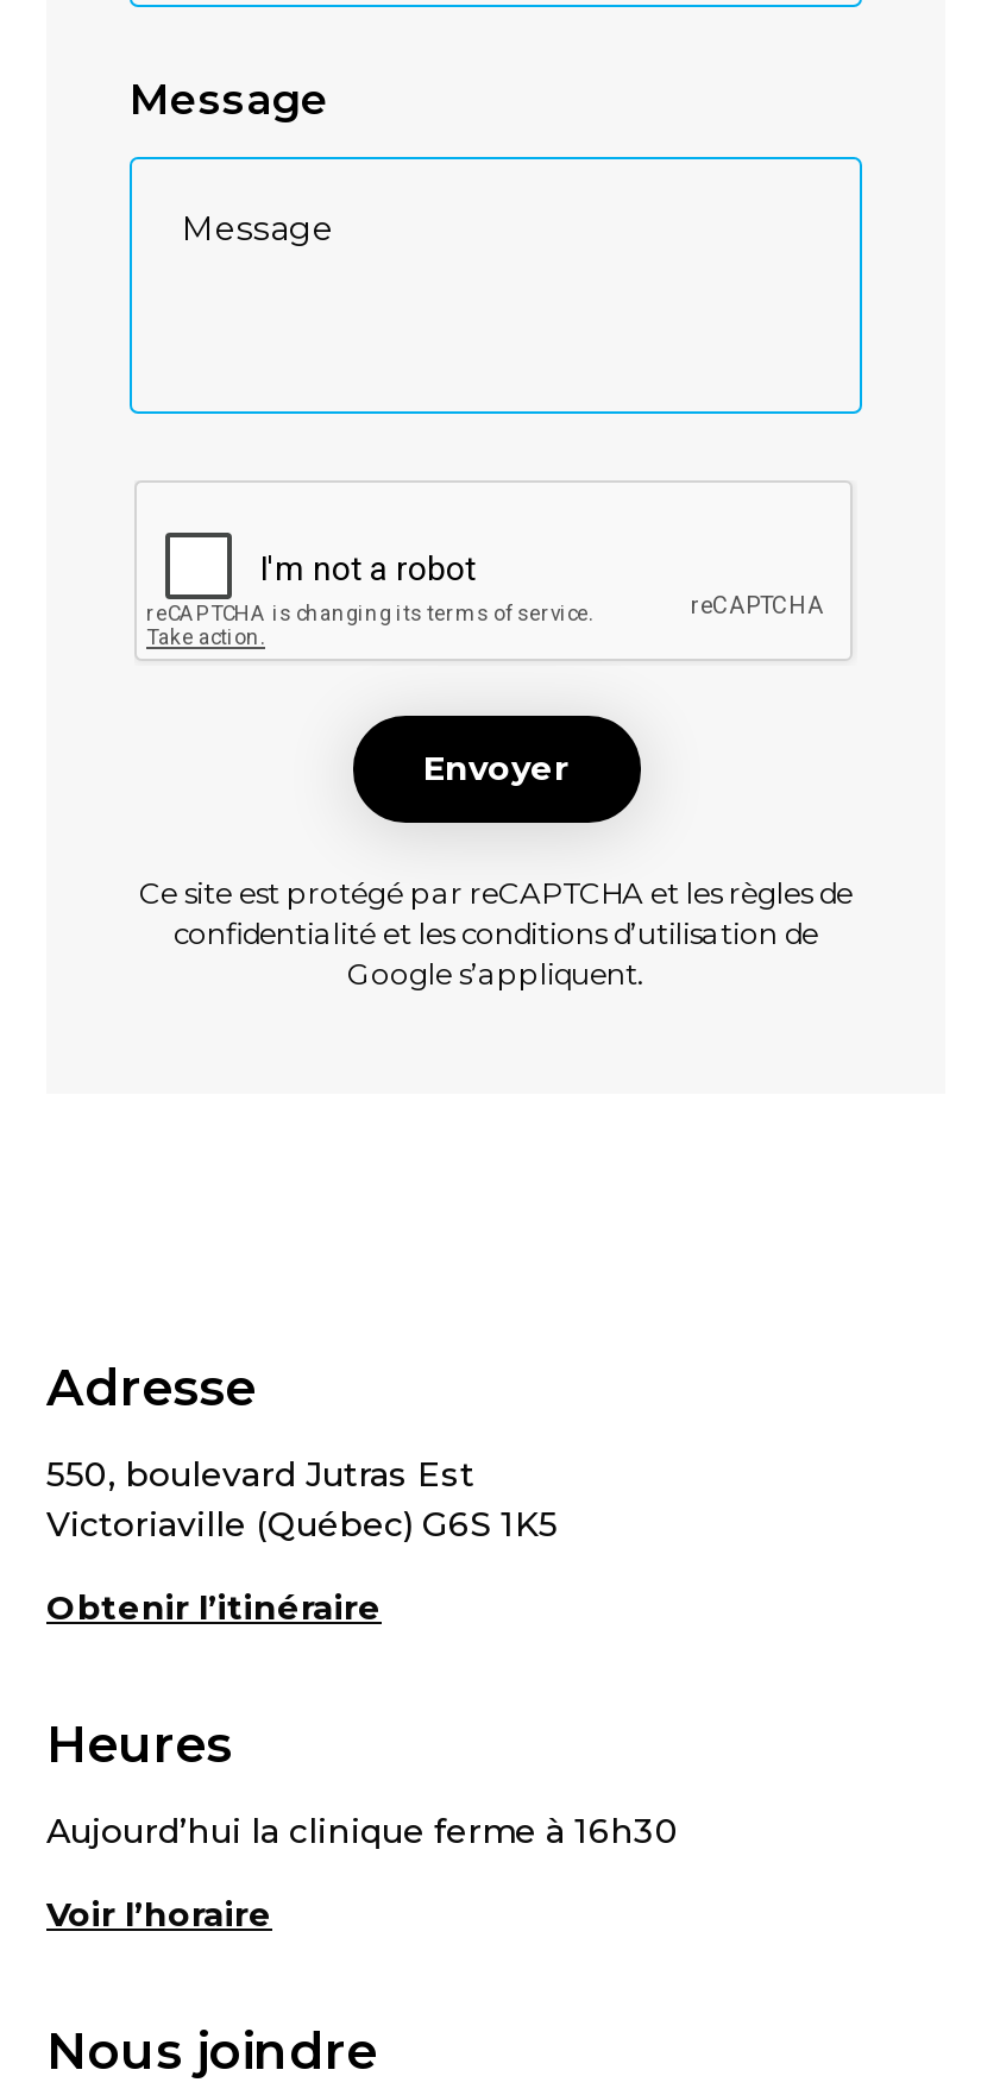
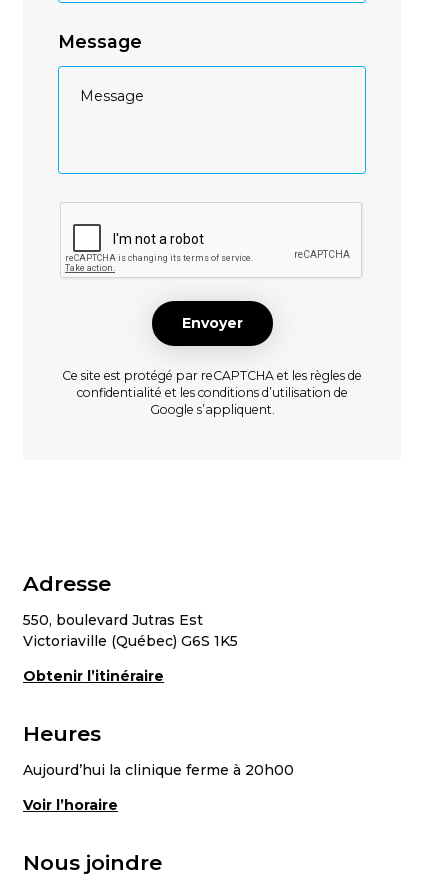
[46,1810,679,1852] Aujourd’hui la clinique ferme à 16h30 -> [23,761,294,779] Aujourd’hui la clinique ferme à 20h00

